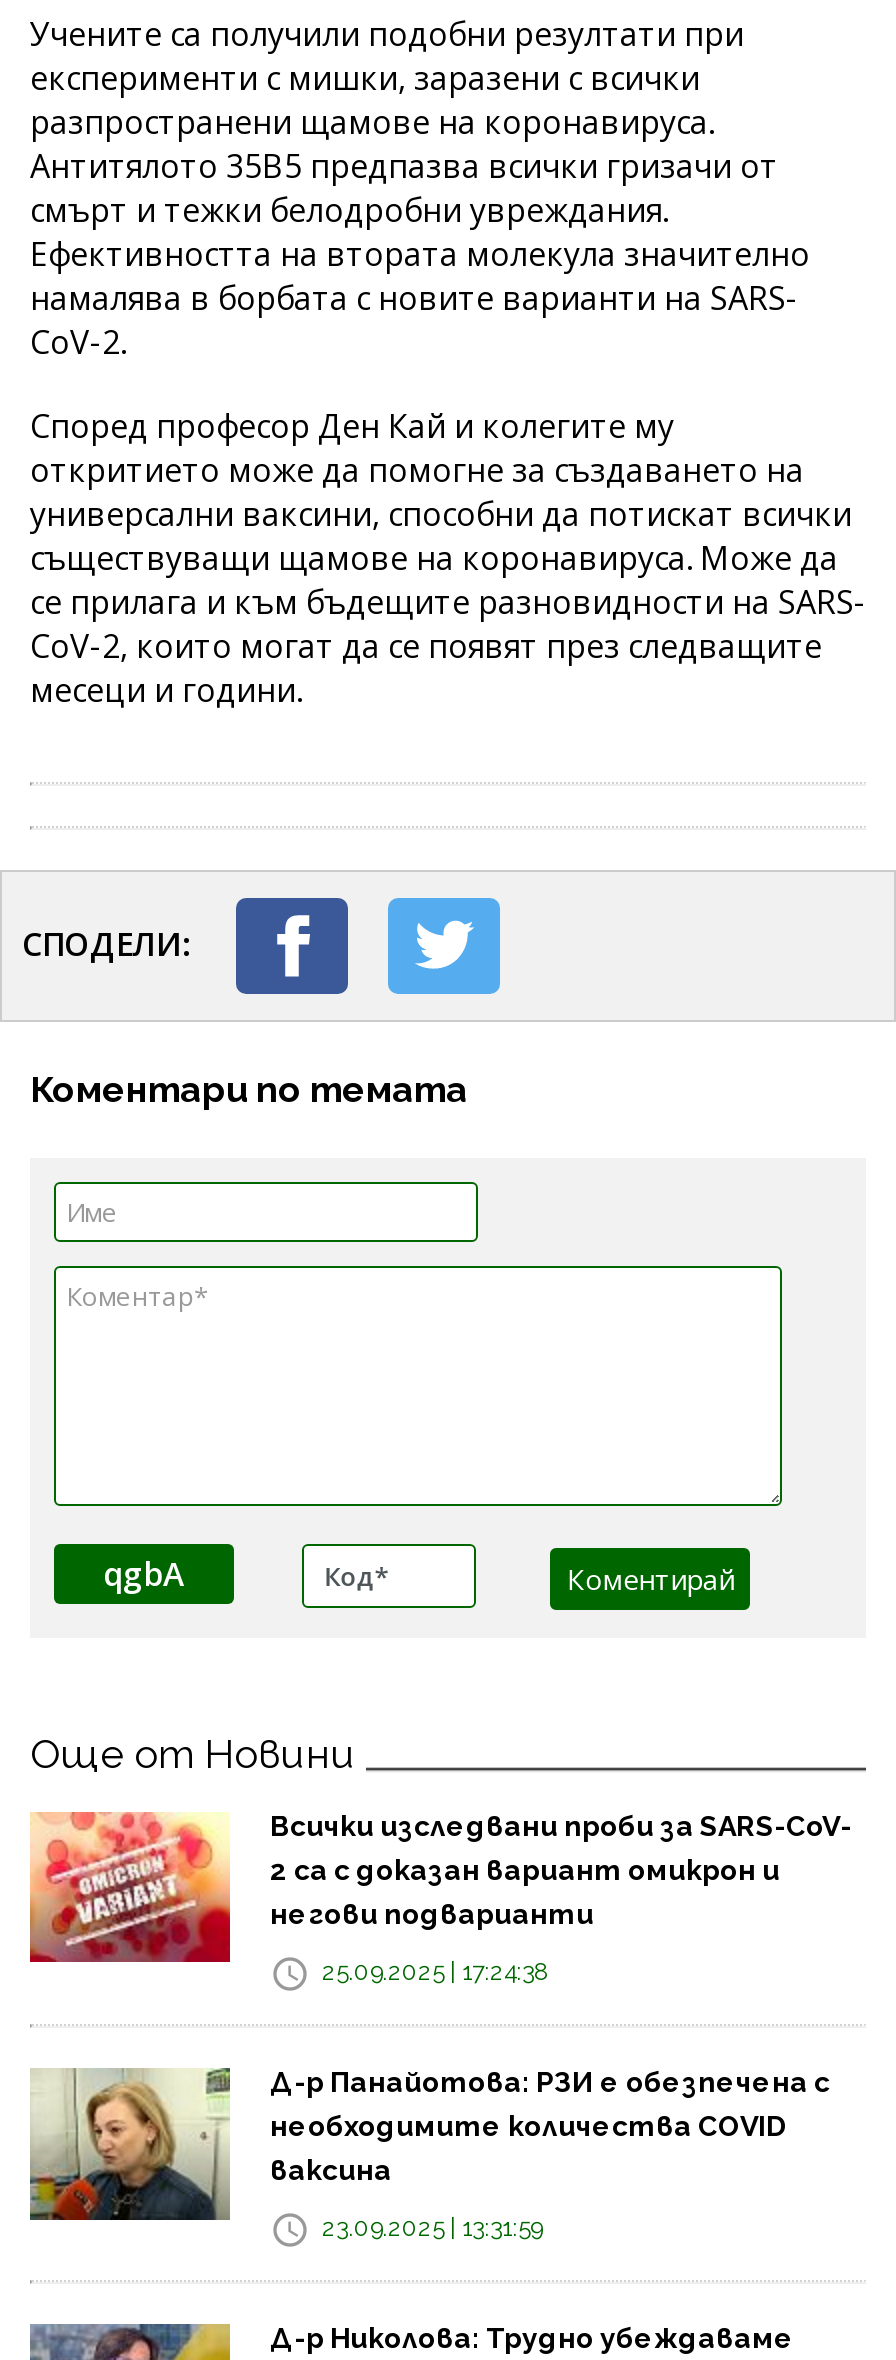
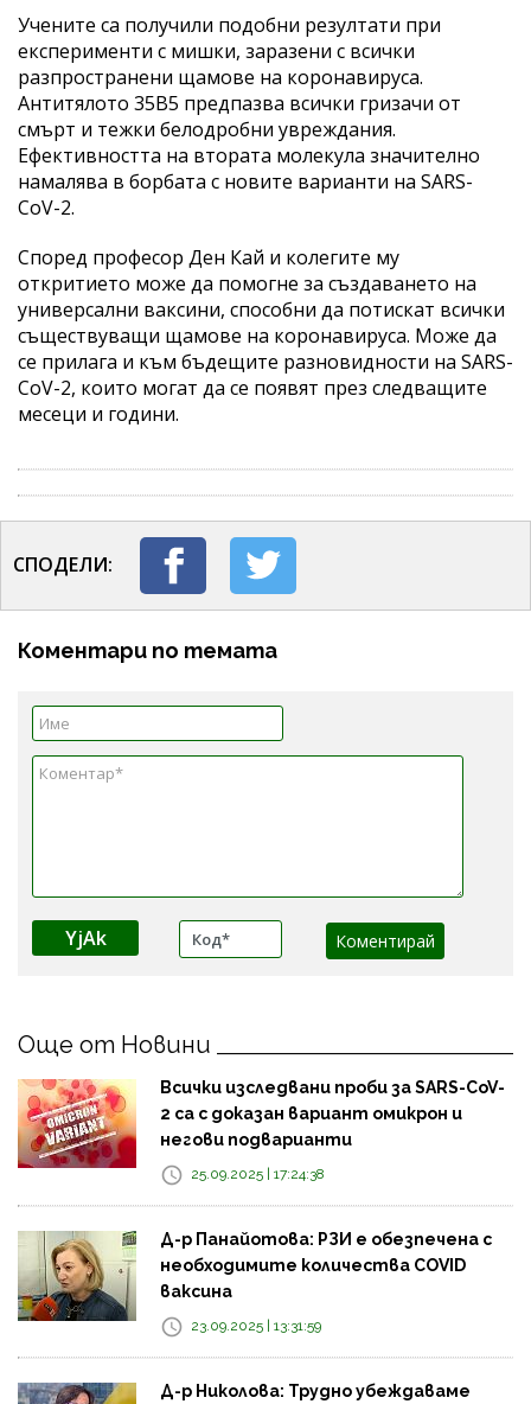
[103,1551,185,1595] qgbA -> [65,925,106,951] YjAk

